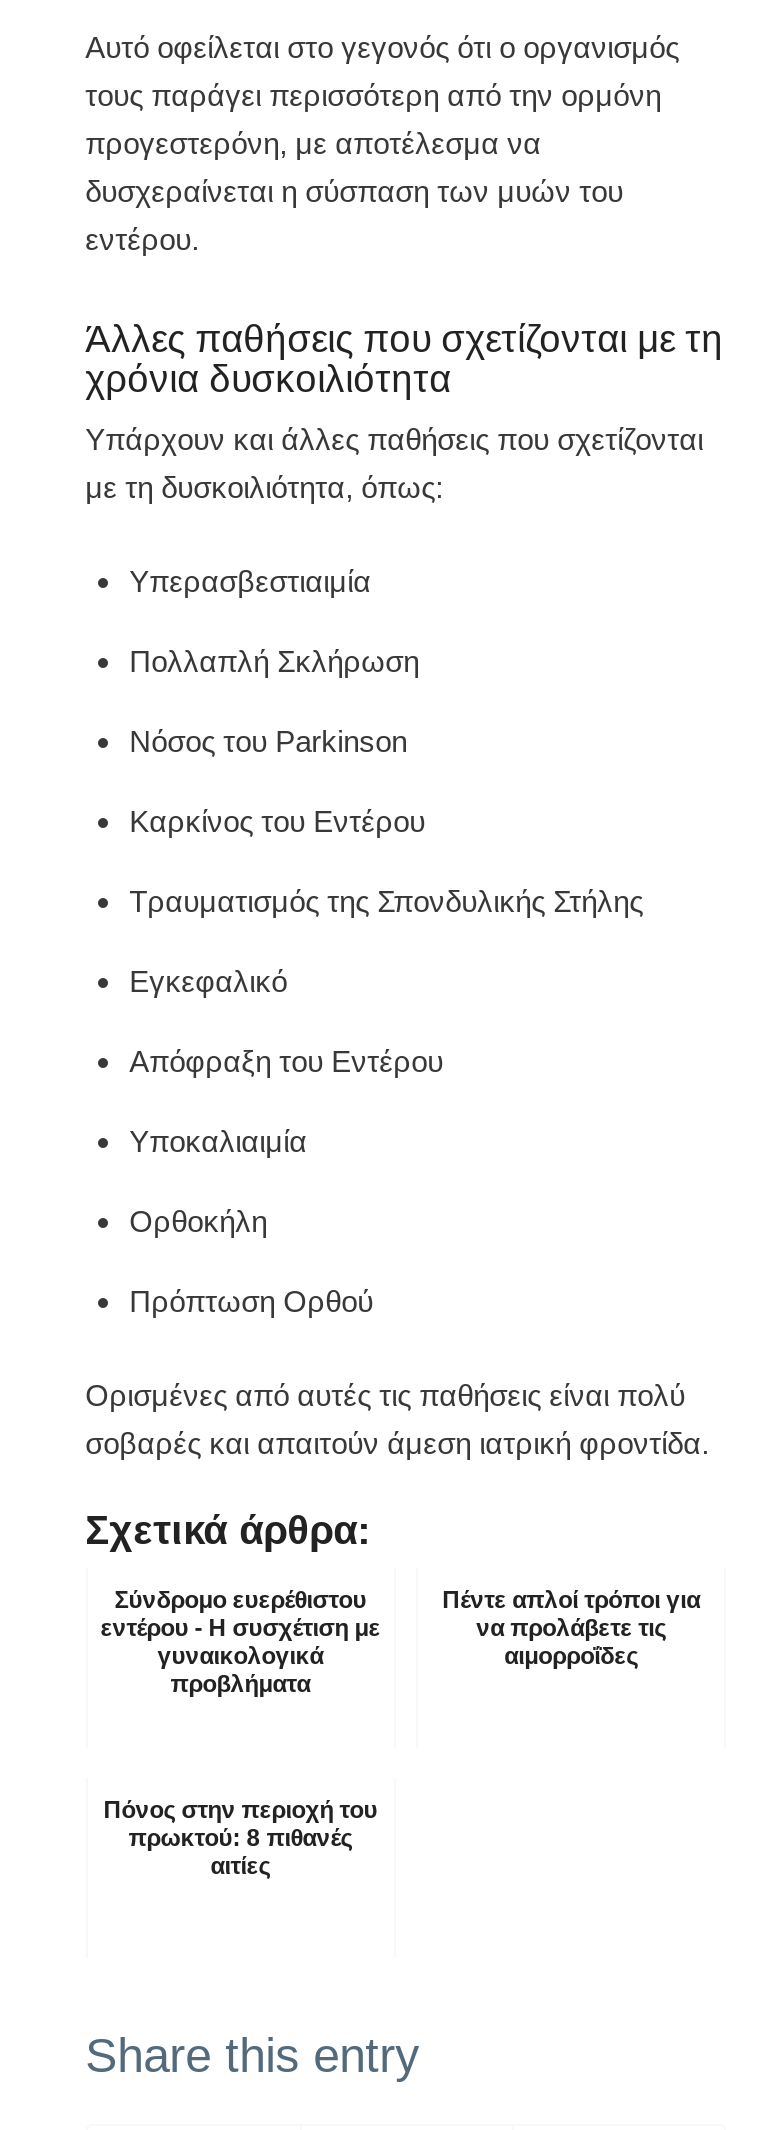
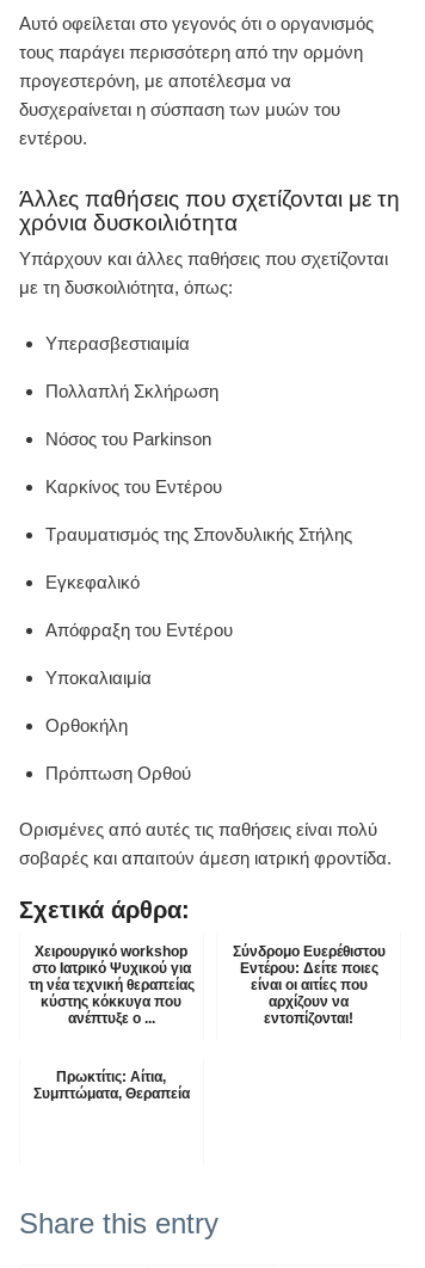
[101,1586,381,1698] Σύνδρομο ευερέθιστου | εντέρου - Η συσχέτιση με | γυναικολογικά | προβλήματα -> [28,943,194,1027] Χειρουργικό workshop | στο Ιατρικό Ψυχικού για | τη νέα τεχνική θεραπείας | κύστης κόκκυγα που | ανέπτυξε o ...
[442,1586,700,1670] Πέντε απλοί τρόποι για | να προλάβετε τις | αιμορροΐδες -> [232,943,385,1027] Σύνδρομο Ευερέθιστου | Εντέρου: Δείτε ποιες | είναι οι αιτίες που | αρχίζουν να | εντοπίζονται!
[104,1796,378,1880] Πόνος στην περιοχή του | πρωκτού: 8 πιθανές | αιτίες -> [33,1068,190,1102] Πρωκτίτις: Αίτια, | Συμπτώματα, Θεραπεία

